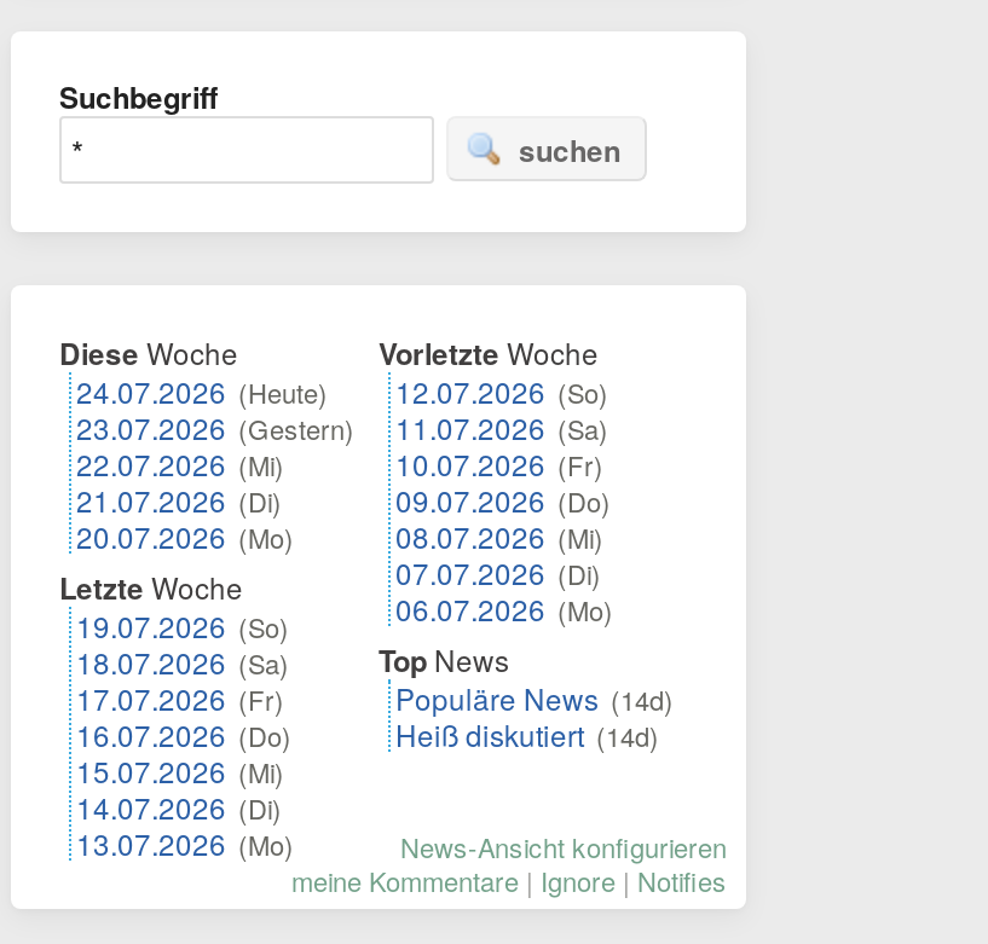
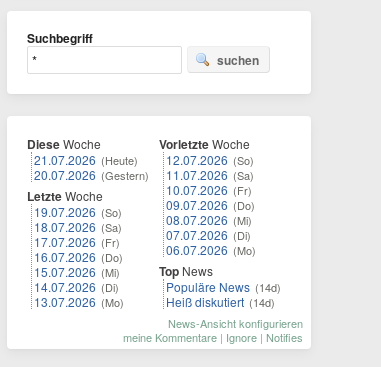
[76,370,354,556] 24.07.2026 (Heute) | 23.07.2026 (Gestern) | 22.07.2026 (Mi) | 21.07.2026 (Di) | 20.07.2026 (Mo) -> [34,151,149,183] 21.07.2026 (Heute) | 20.07.2026 (Gestern)
moved [59,566,294,863] -> [27,187,124,310]: Letzte Woche | 19.07.2026 (So) | 18.07.2026 (Sa) | 17.07.2026 (Fr) | 16.07.2026 (Do) | 15.07.2026 (Mi) | 14.07.2026 (Di) | 13.07.2026 (Mo)

